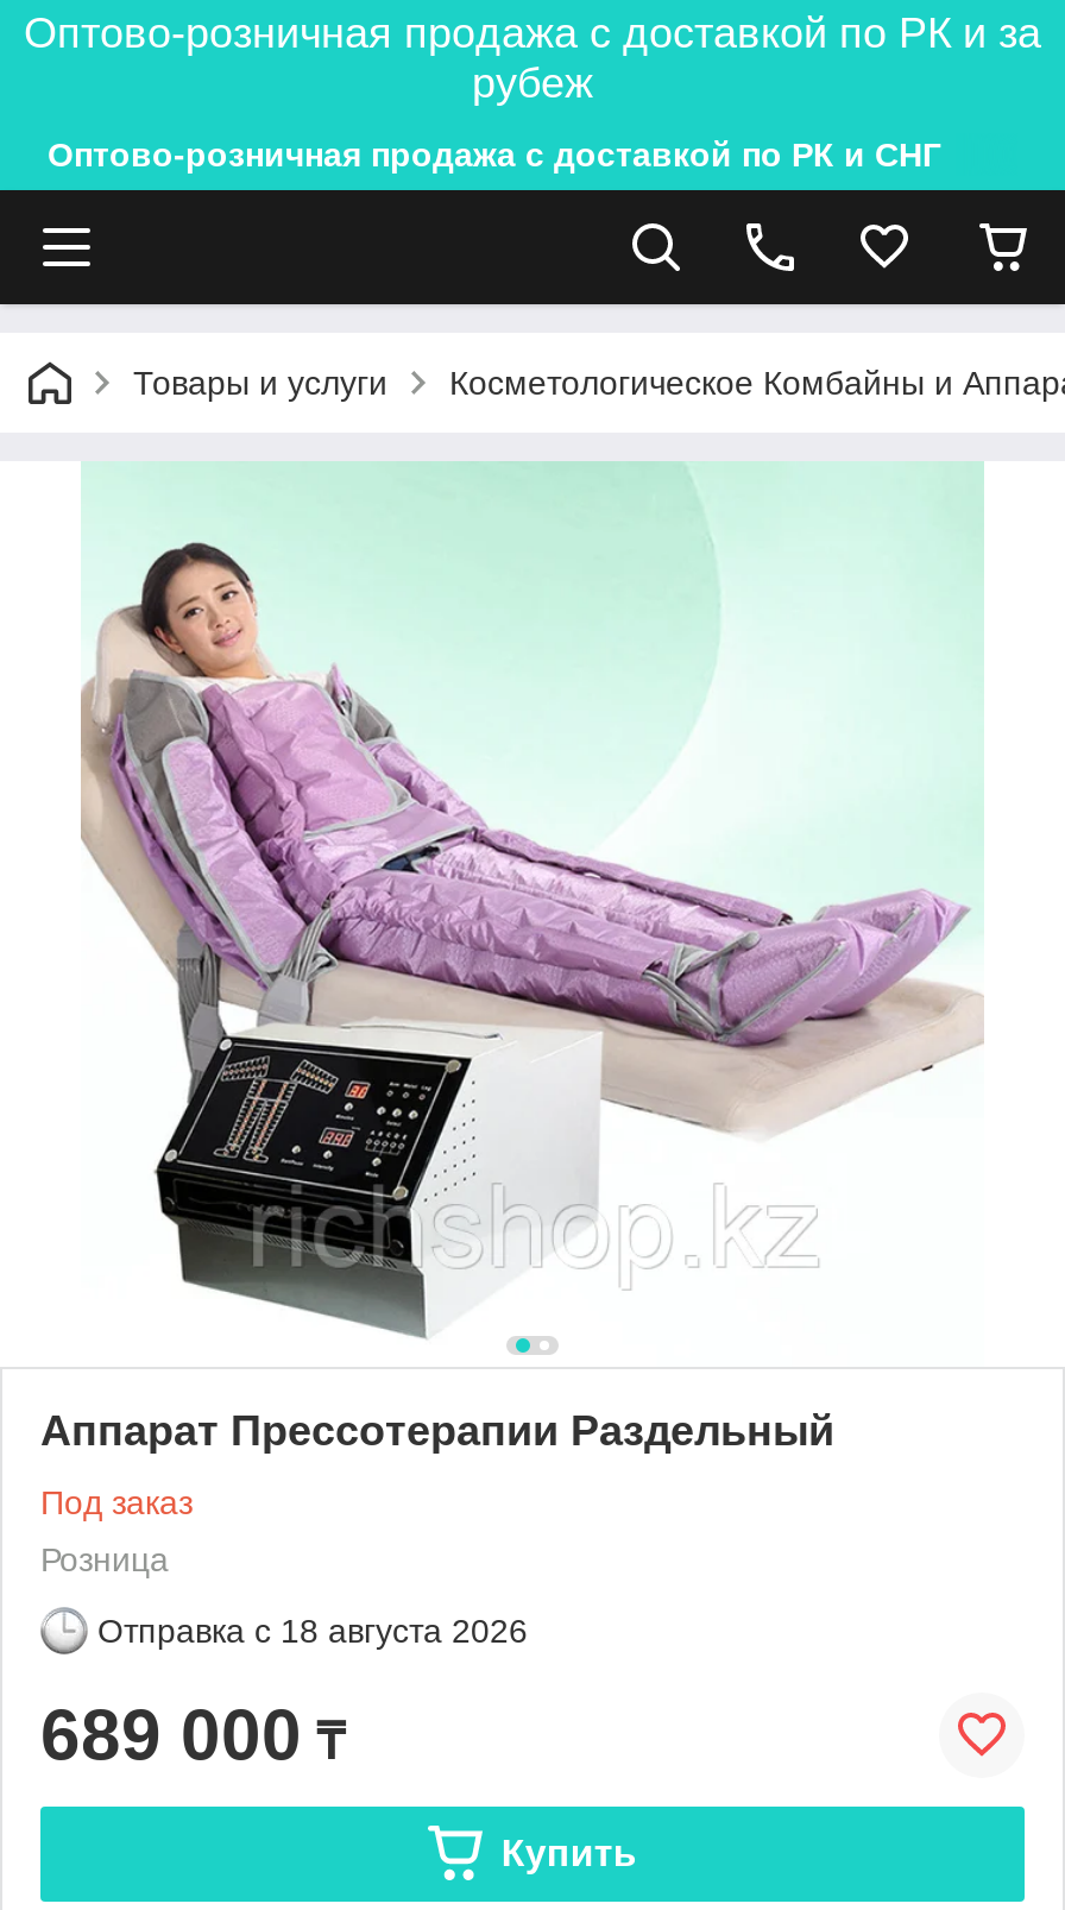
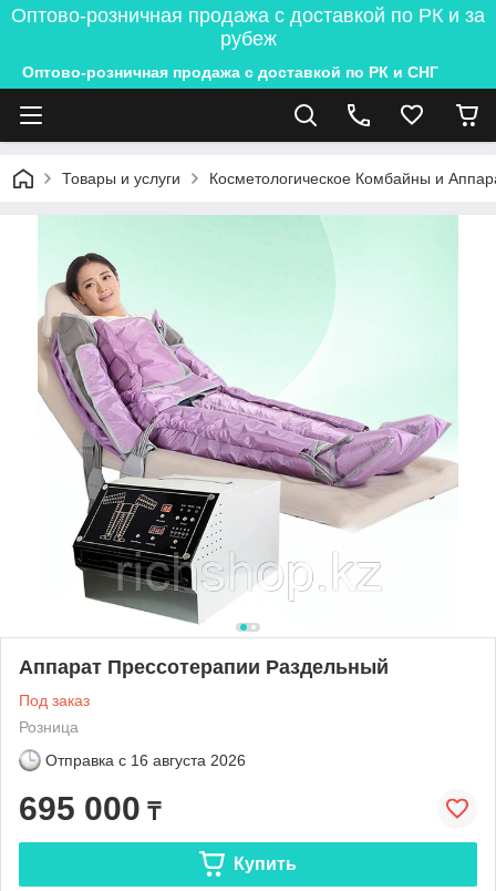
[97,1611,528,1649] Отправка с 18 августа 2026 -> [45,751,246,769] Отправка с 16 августа 2026
[40,1694,345,1773] 689 000 ₸ -> [19,790,161,827] 695 000 ₸

